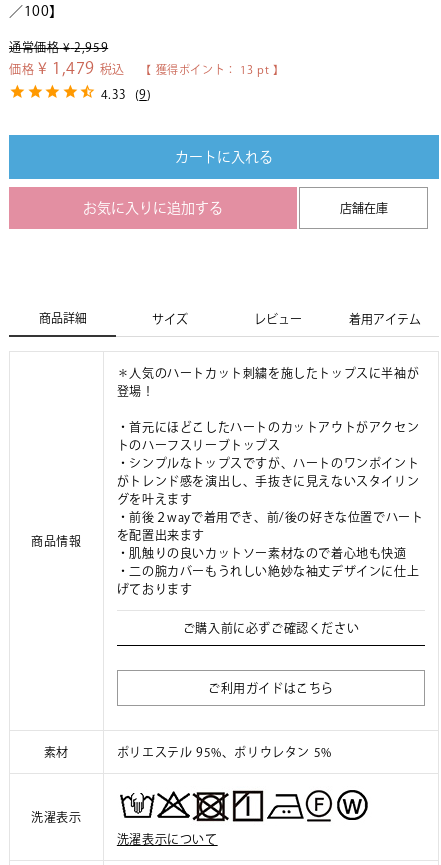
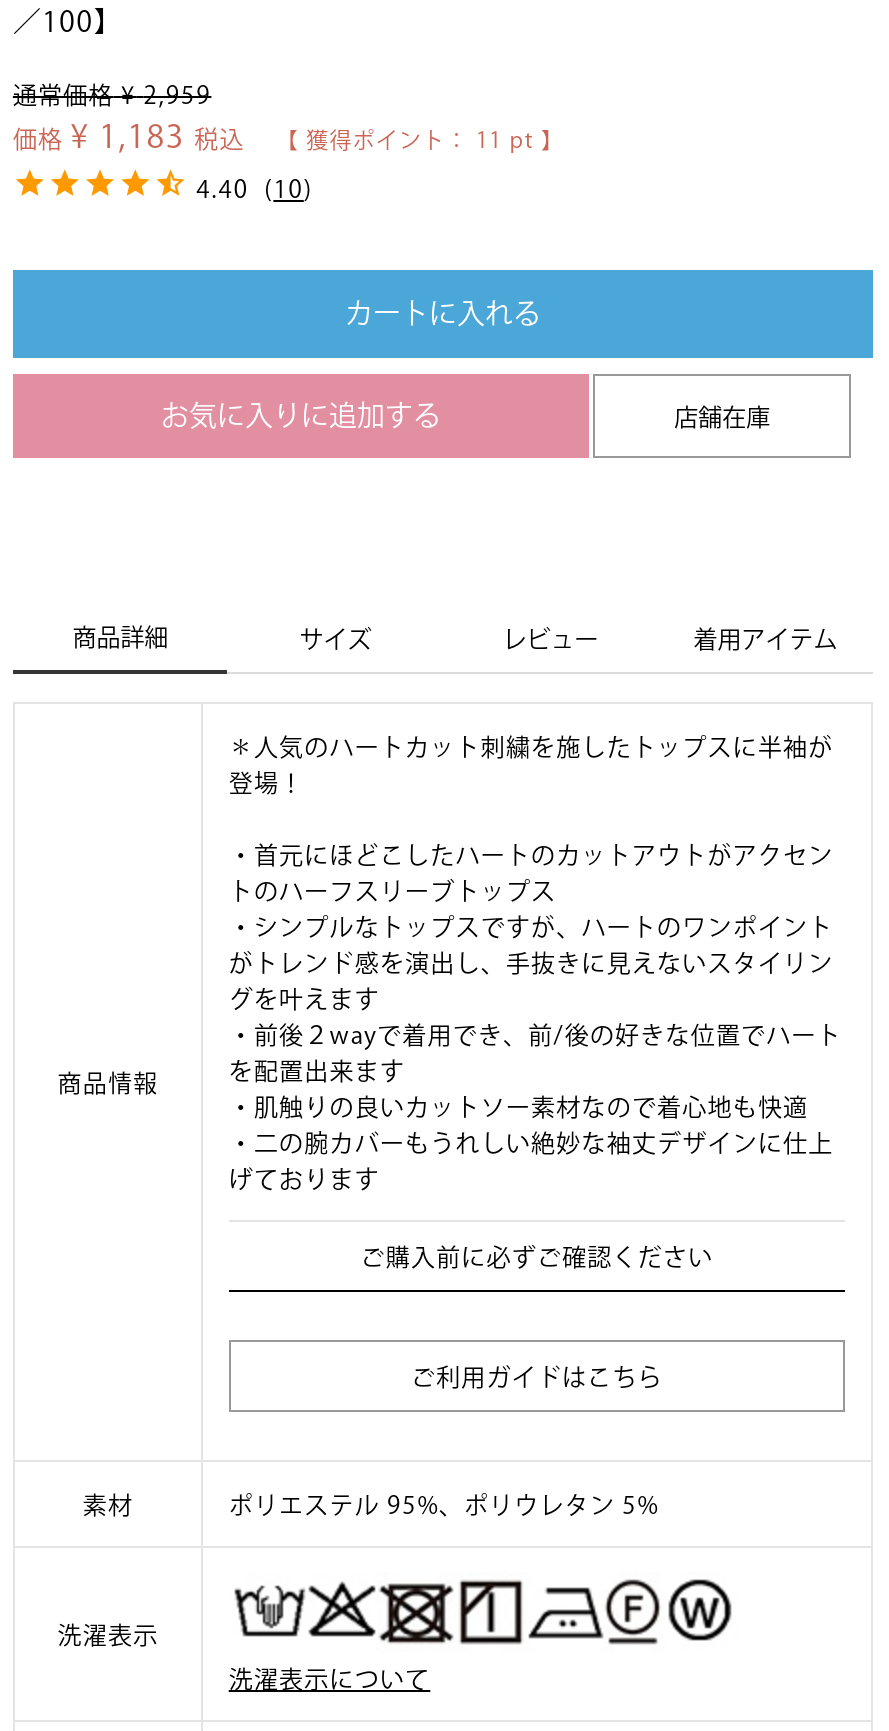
[9,60,125,76] 価格 ¥ 1,479 税込 -> [13,121,245,153] 価格 ¥ 1,183 税込
[140,64,285,75] 【 獲得ポイント： 13 pt 】 -> [276,129,564,151] 【 獲得ポイント： 11 pt 】
[101,88,127,100] 4.33 -> [196,177,249,201] 4.40
[135,88,151,100] (9) -> [264,177,313,201] (10)

